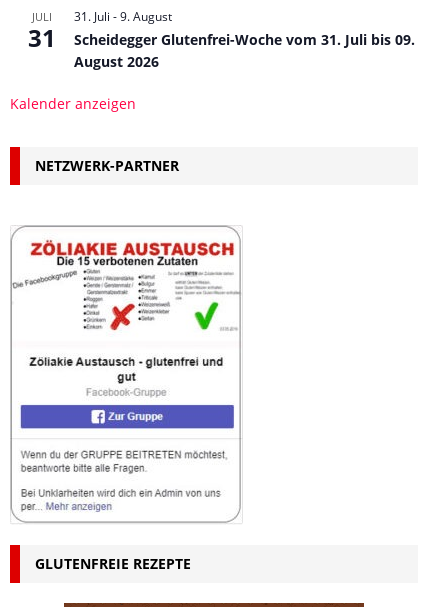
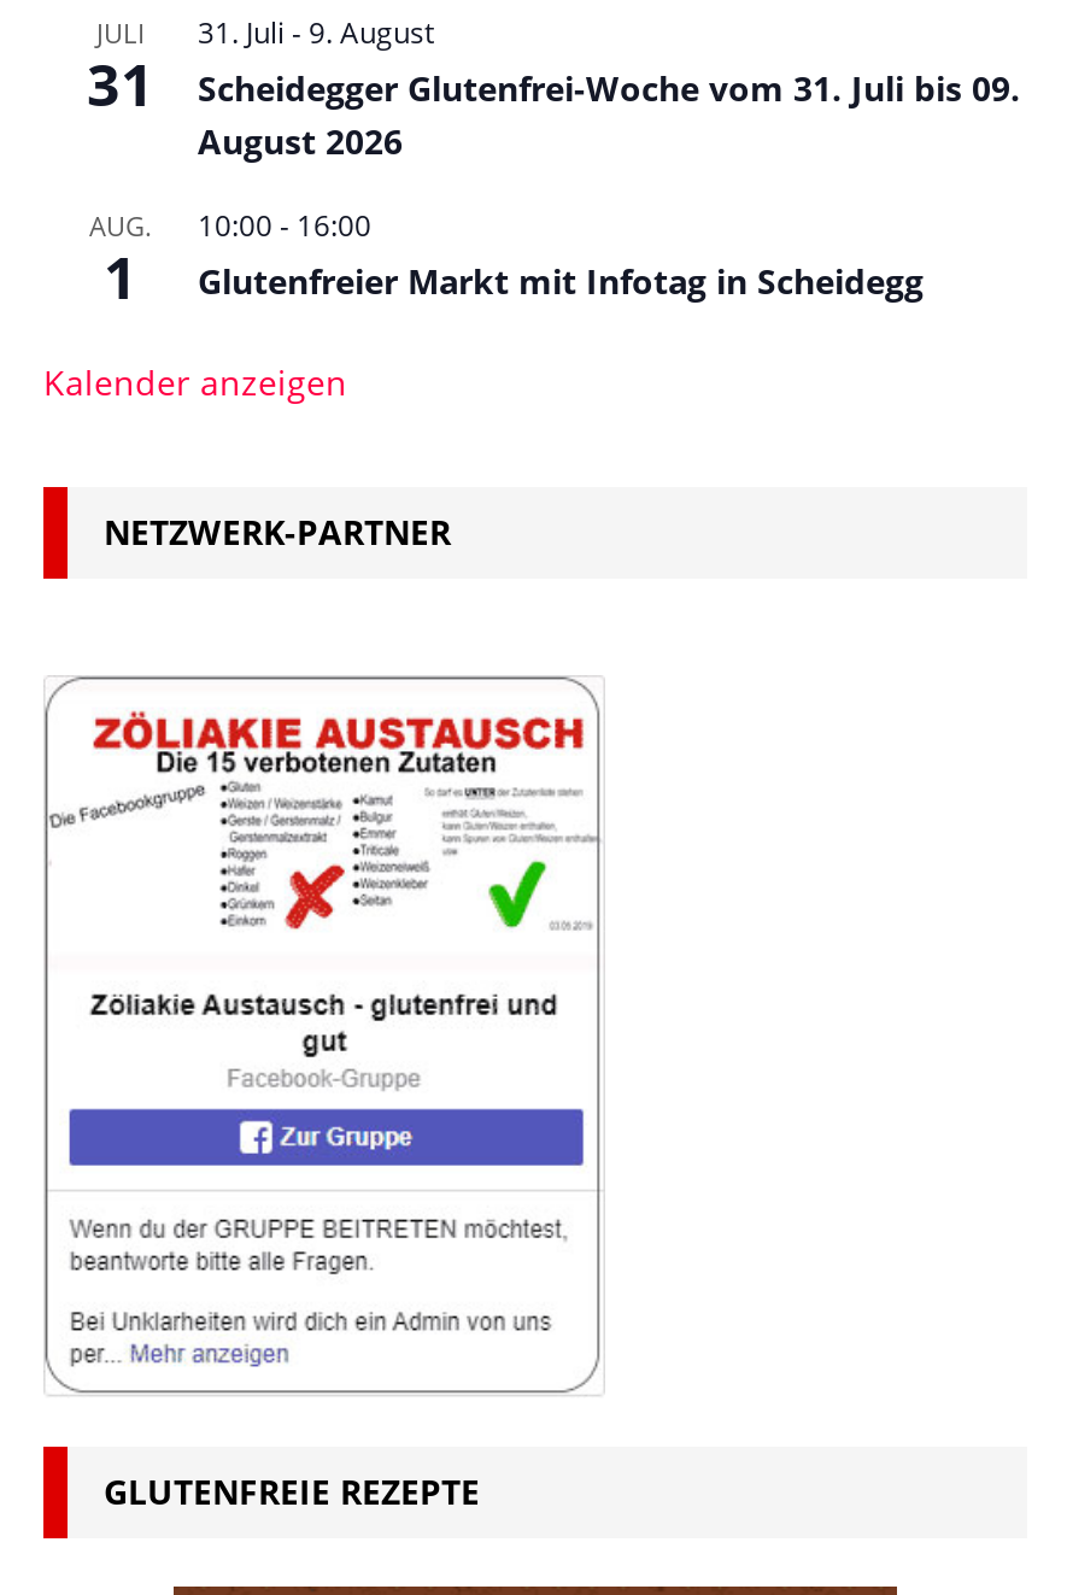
none -> [89,209,152,317] AUG. | 1
none -> [198,206,924,305] 10:00 - 16:00 | Glutenfreier Markt mit Infotag in Scheidegg

